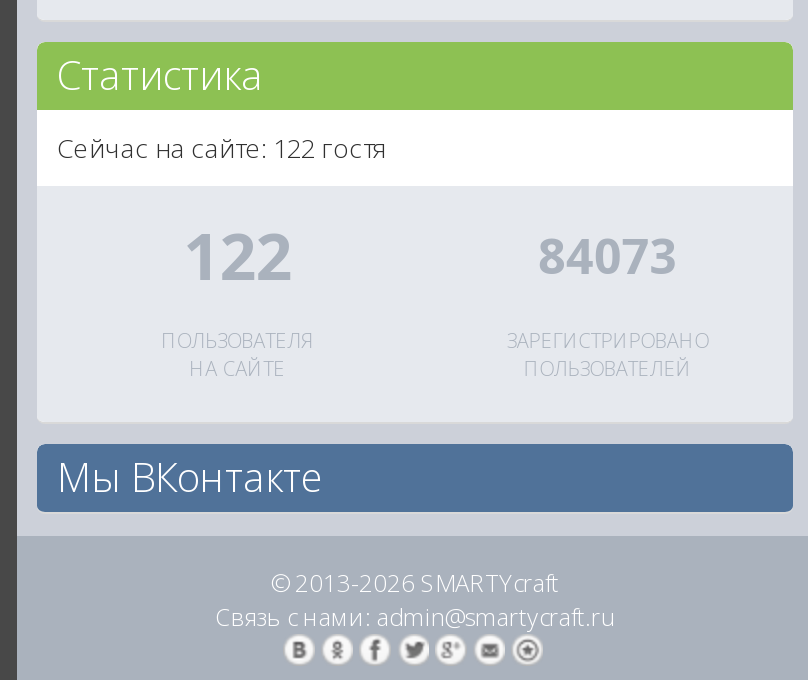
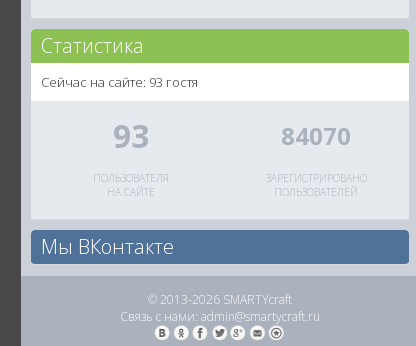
[57,130,385,166] Сейчас на сайте: 122 гостя -> [41,73,198,91] Сейчас на сайте: 93 гостя
[183,212,291,298] 122 -> [113,114,149,157] 93
[538,222,678,288] 84073 -> [281,119,351,152] 84070

